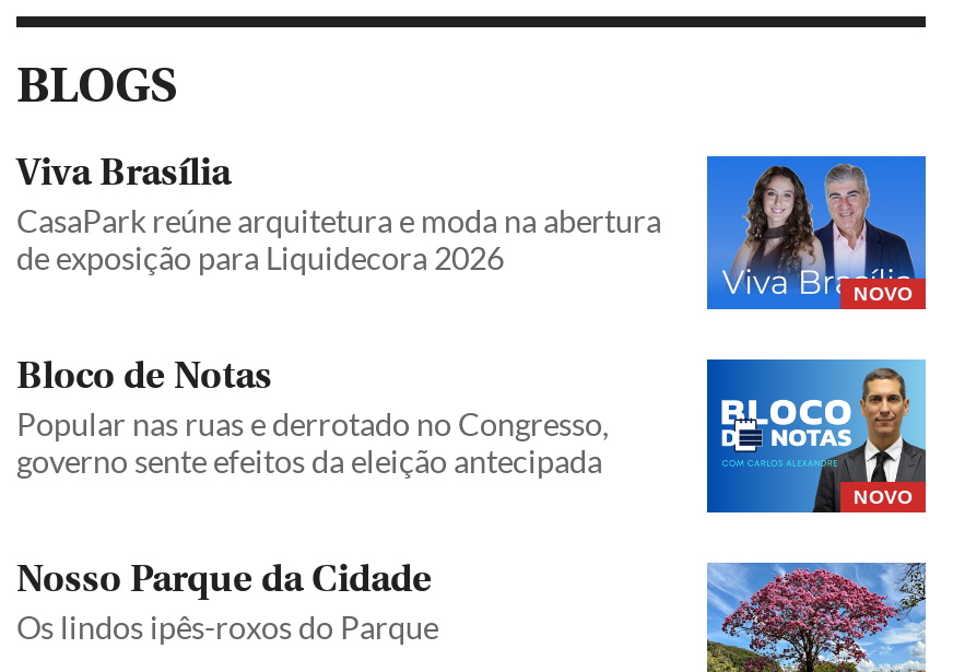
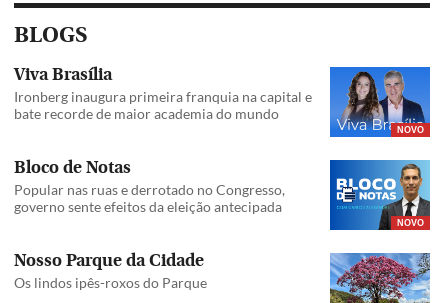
[16,201,661,276] CasaPark reúne arquitetura e moda na abertura | de exposição para Liquidecora 2026 -> [14,88,312,122] Ironberg inaugura primeira franquia na capital e | bate recorde de maior academia do mundo

